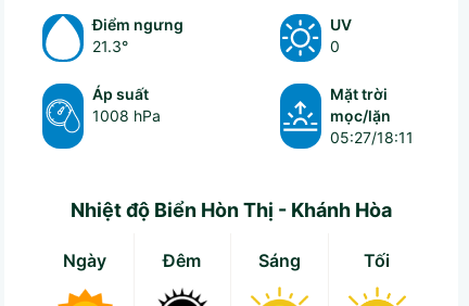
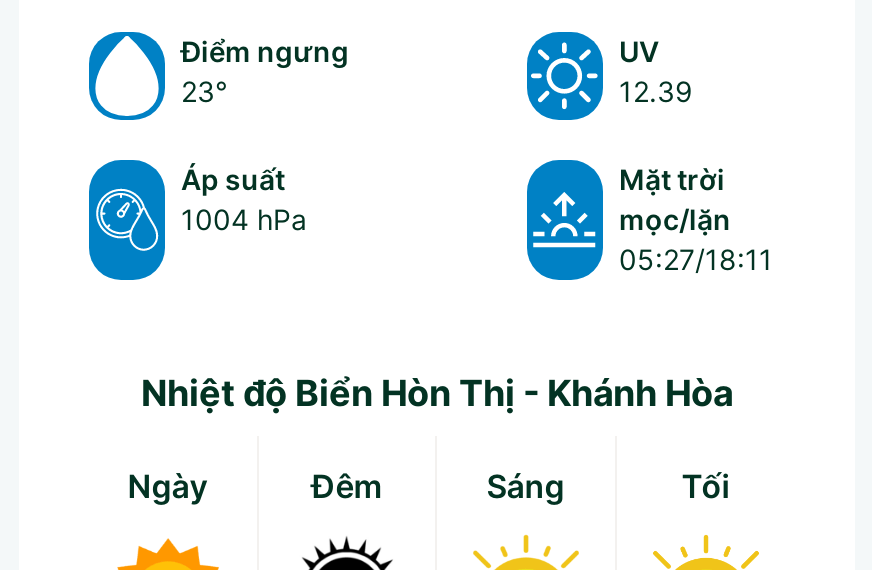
[92,36,128,55] 21.3° -> [181,73,227,107] 23°
[330,36,340,55] 0 -> [619,73,693,107] 12.39
[92,106,161,124] 1008 hPa -> [181,201,307,235] 1004 hPa

